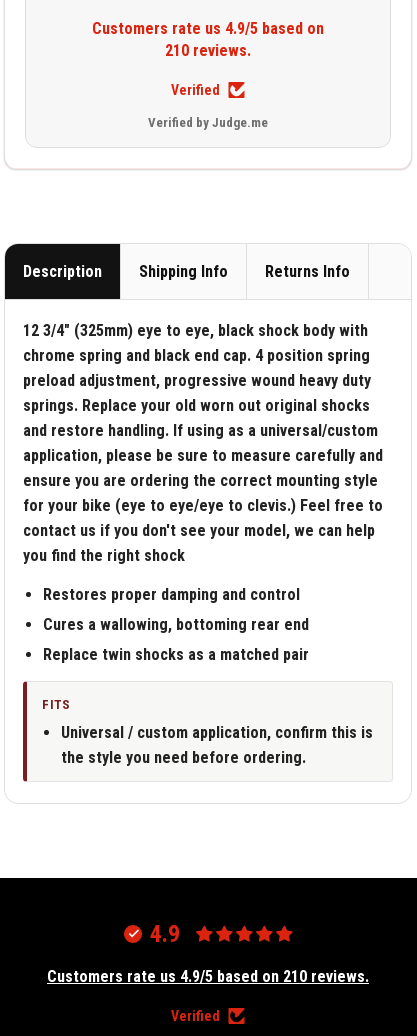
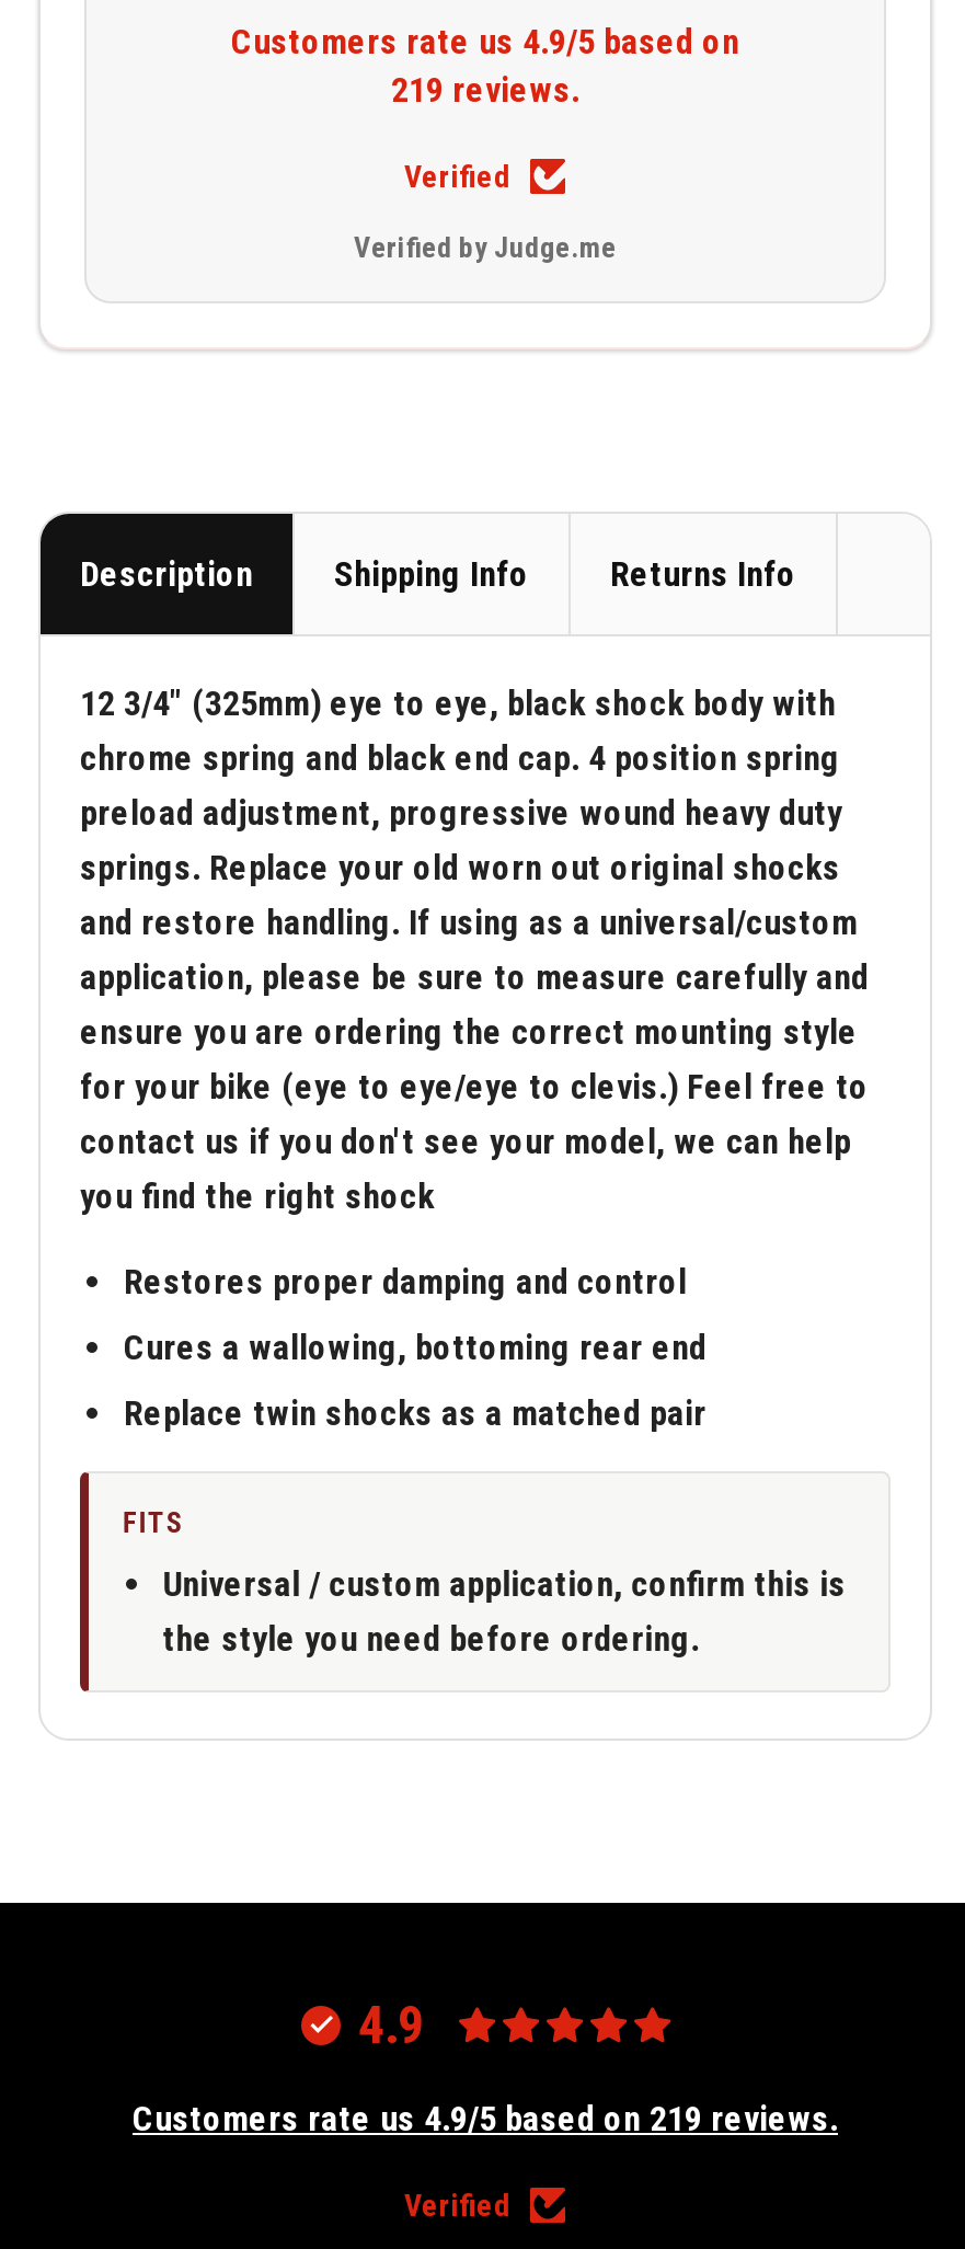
[165,41,251,60] 210 reviews. -> [391,69,579,111] 219 reviews.
[47,967,369,986] Customers rate us 4.9/5 based on 210 reviews. -> [133,2098,838,2140] Customers rate us 4.9/5 based on 219 reviews.

